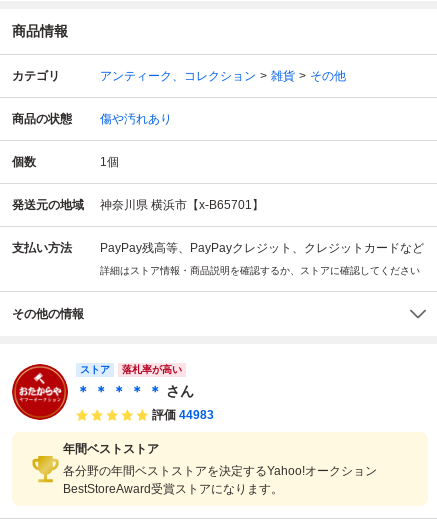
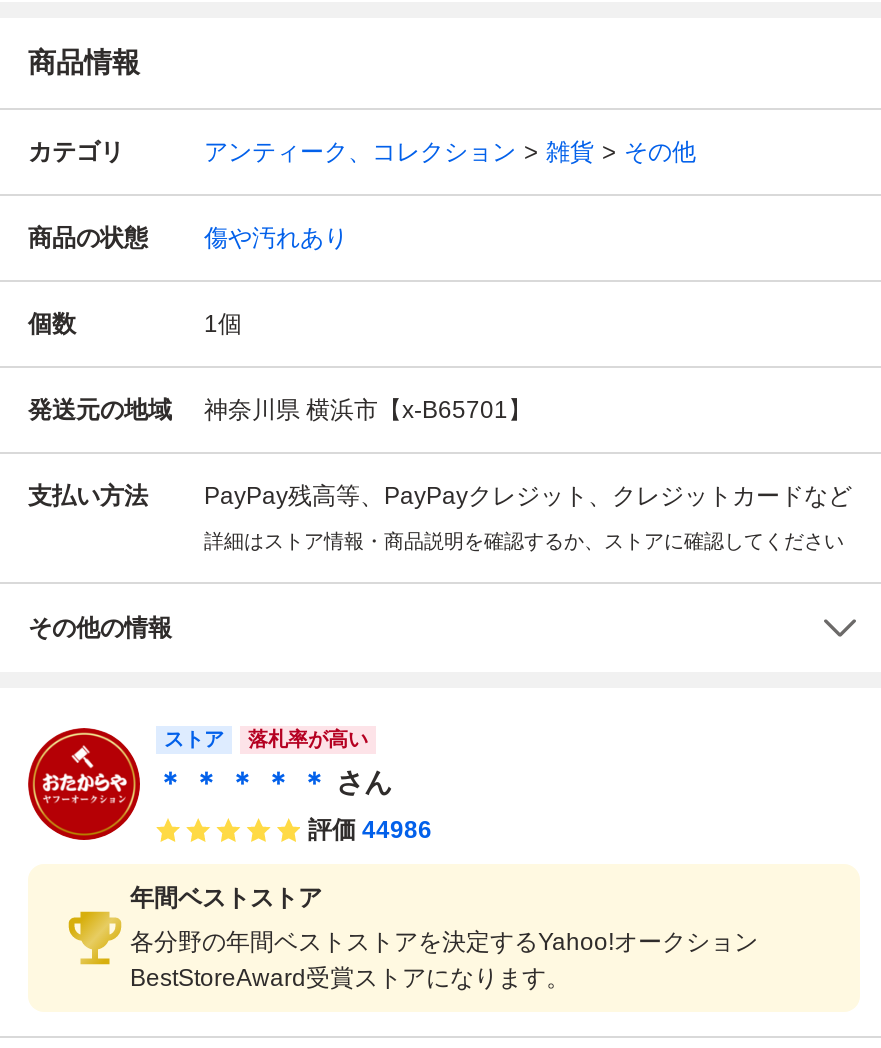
[152,408,214,422] 評価 44983 -> [308,816,432,844] 評価 44986

